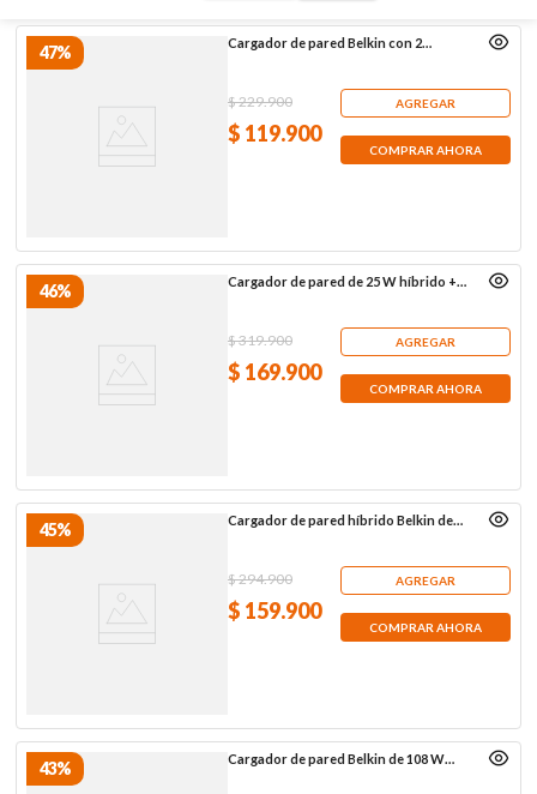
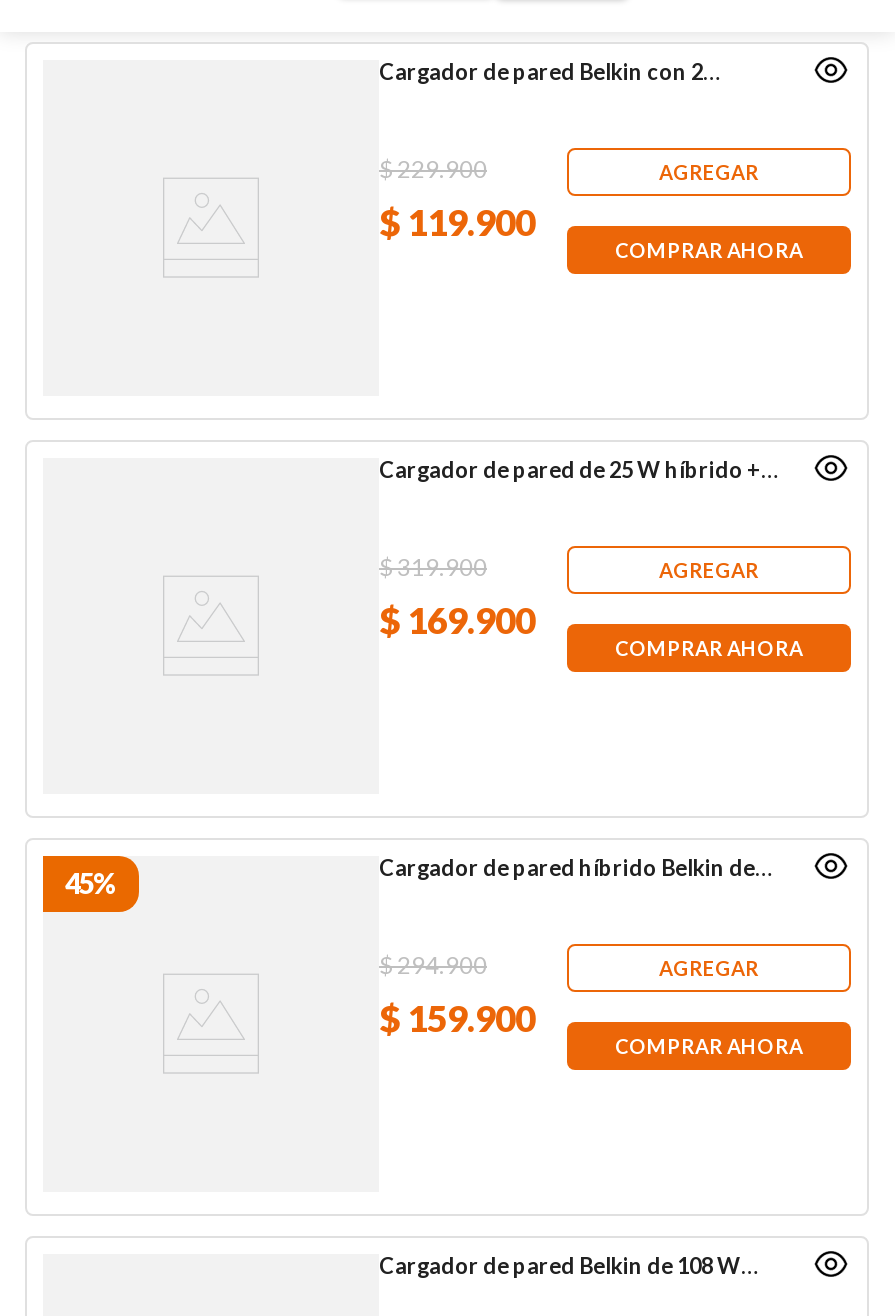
[40,42,71,62] 47% -> none
[40,281,71,301] 46% -> none
[40,758,71,778] 43% -> none

